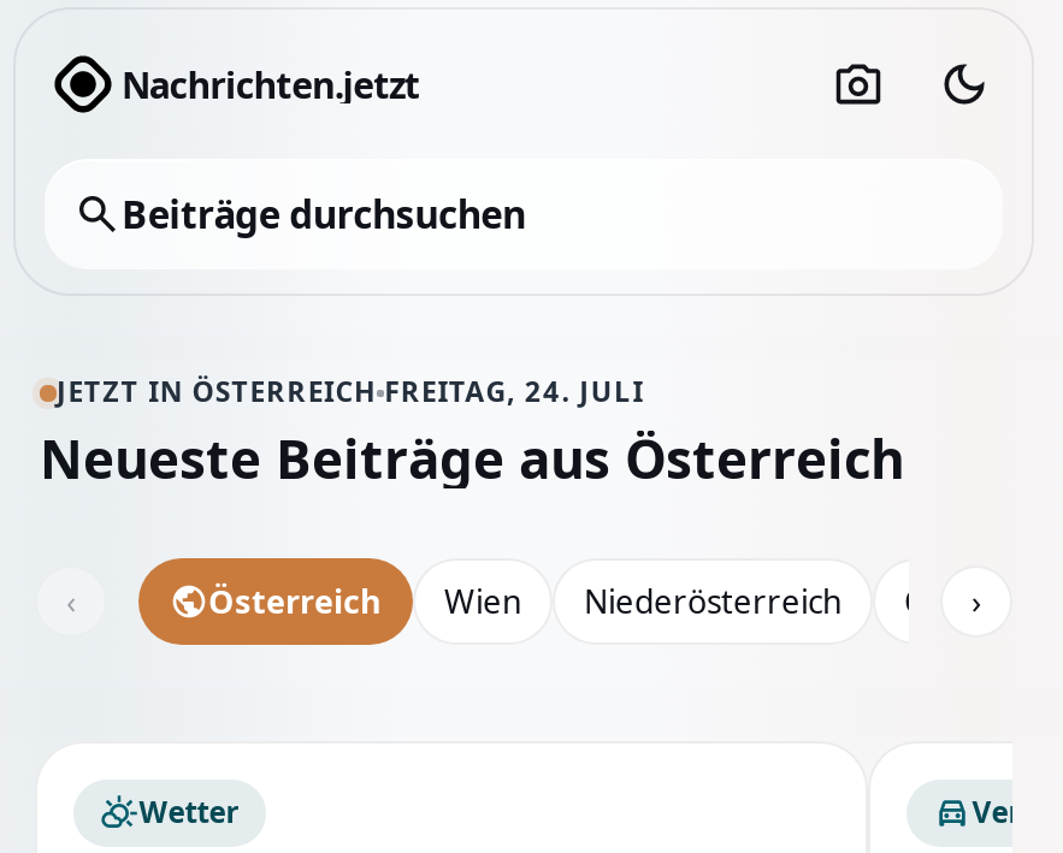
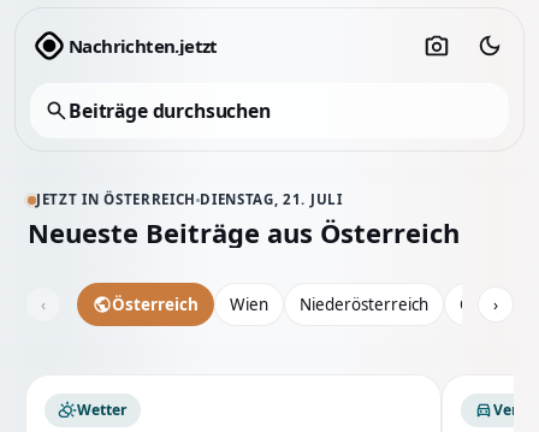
[57,373,644,409] JETZT IN ÖSTERREICH FREITAG, 24. JULI -> [36,190,342,208] JETZT IN ÖSTERREICH DIENSTAG, 21. JULI

